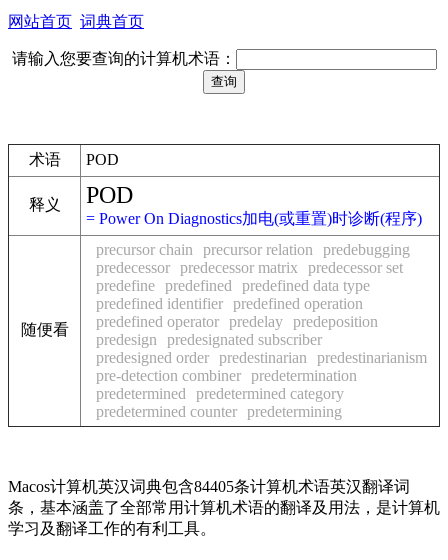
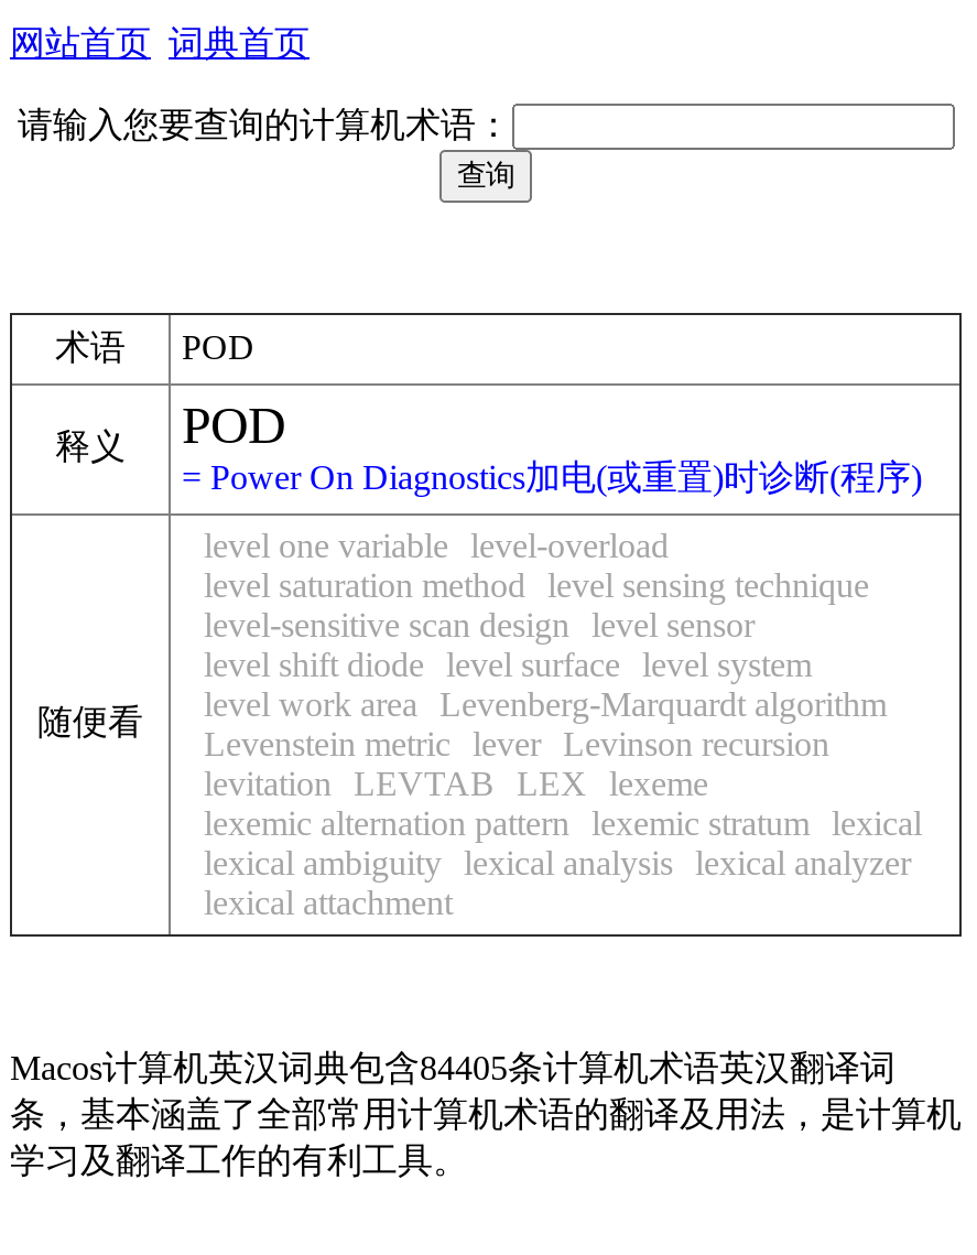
[96,241,427,420] precursor chain precursor relation predebugging | predecessor predecessor matrix predecessor set | predefine predefined predefined data type | predefined identifier predefined operation | predefined operator predelay predeposition | predesign predesignated subscriber | predesigned order predestinarian predestinarianism | pre-detection combiner predetermination | predetermined predetermined category | predetermined counter predetermining -> [204,527,922,921] level one variable level-overload | level saturation method level sensing technique | level-sensitive scan design level sensor | level shift diode level surface level system | level work area Levenberg-Marquardt algorithm | Levenstein metric lever Levinson recursion | levitation LEVTAB LEX lexeme | lexemic alternation pattern lexemic stratum lexical | lexical ambiguity lexical analysis lexical analyzer | lexical attachment

